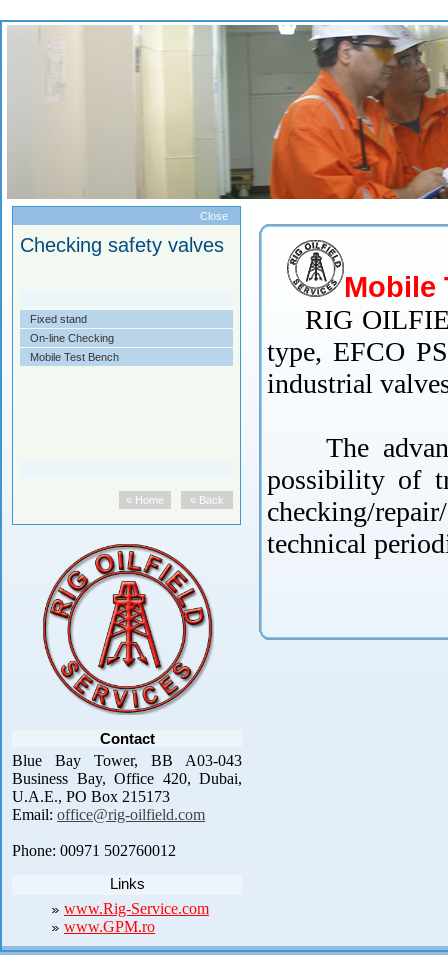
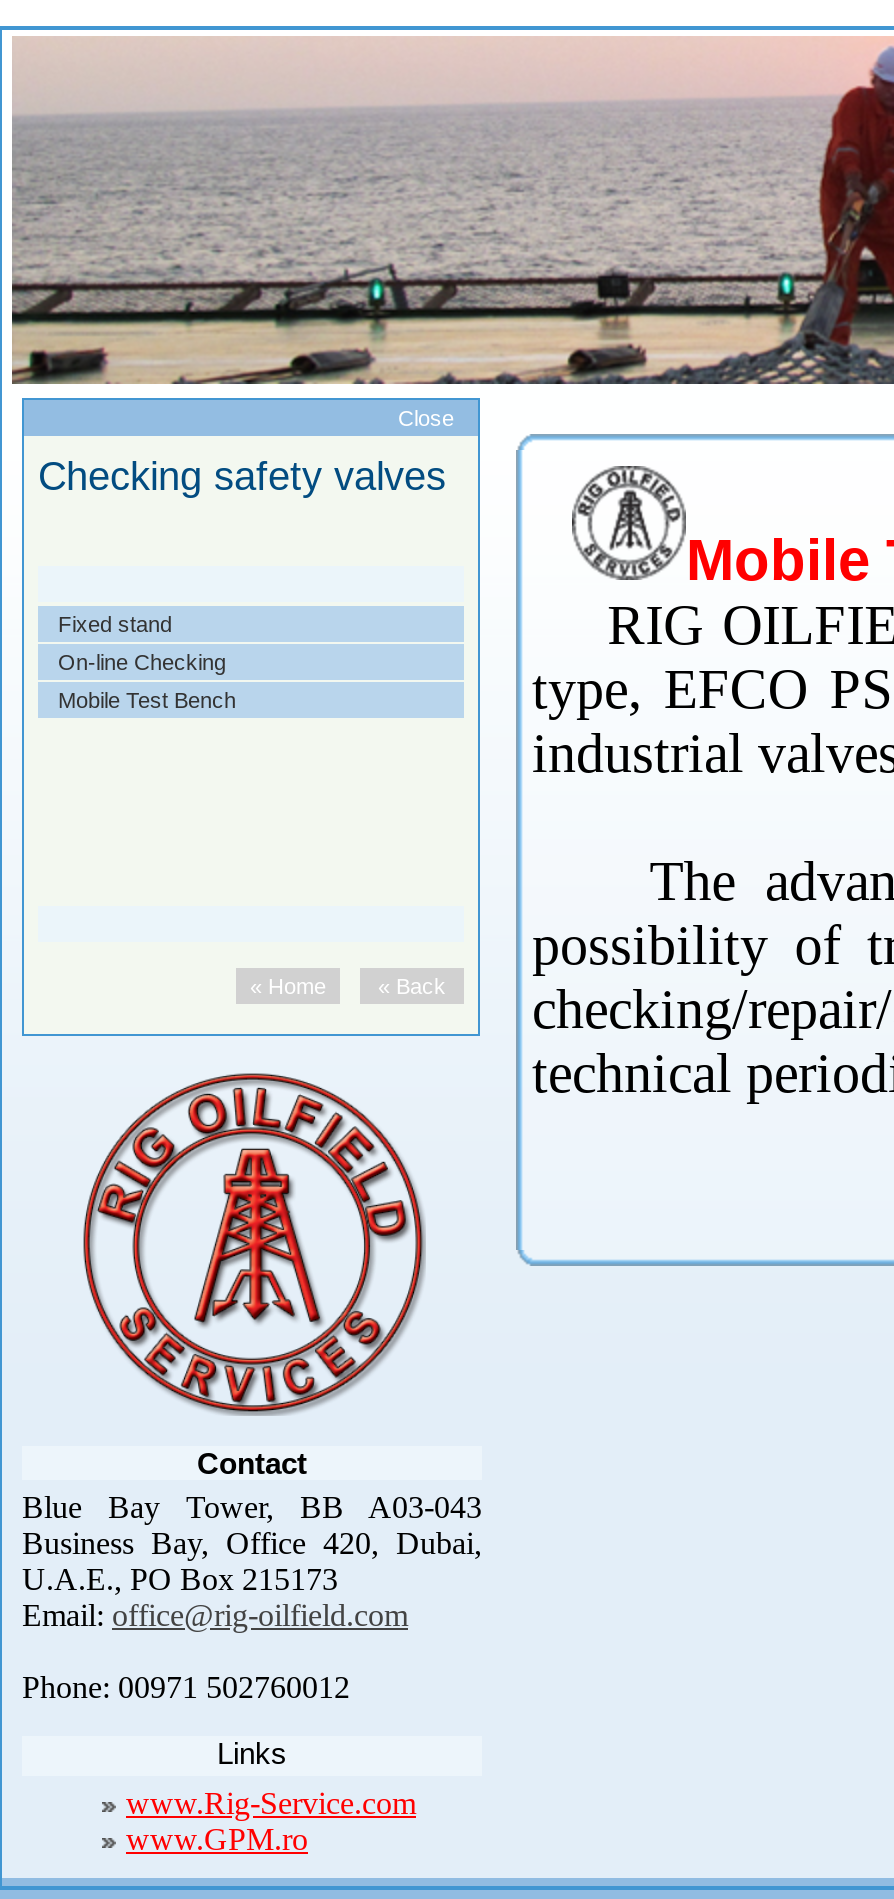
[8,25,445,200] [image] -> [12,36,888,386] [image]

